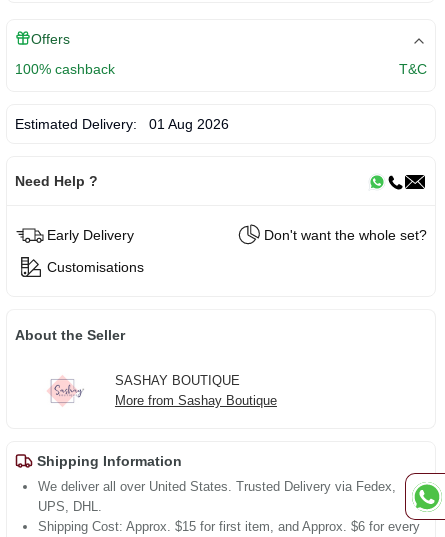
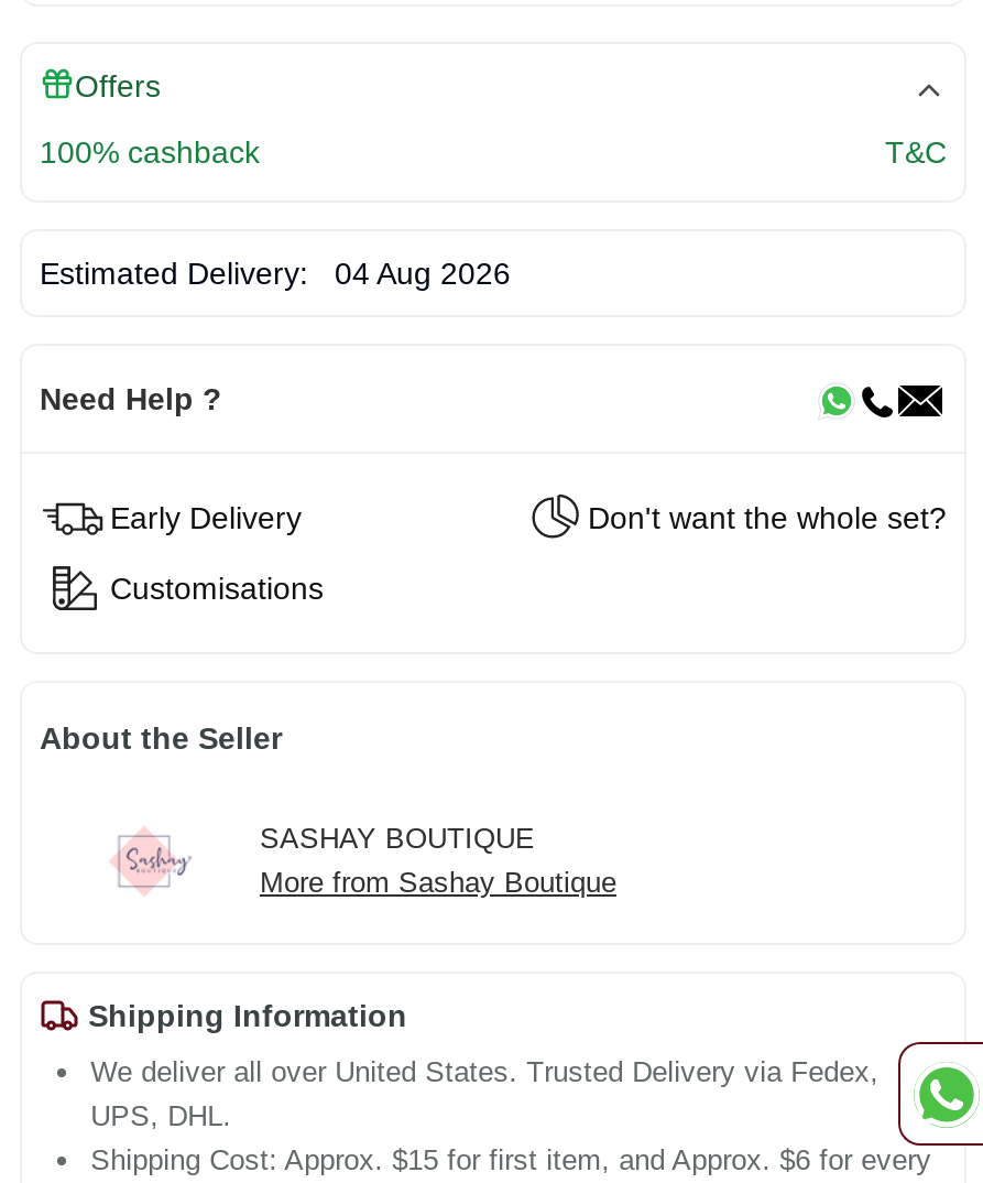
[15,116,229,132] Estimated Delivery: 01 Aug 2026 -> [40,256,511,292] Estimated Delivery: 04 Aug 2026

